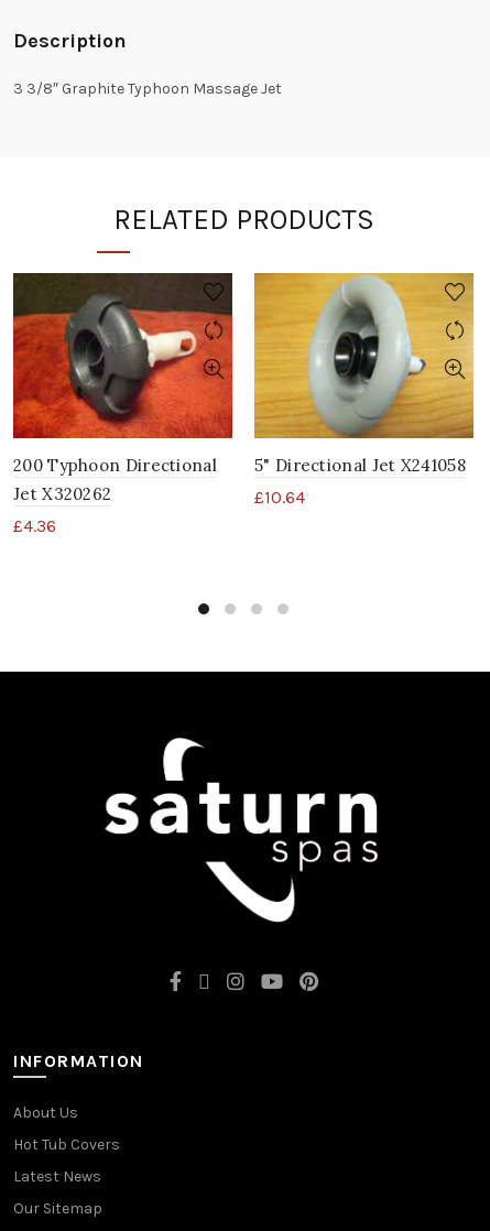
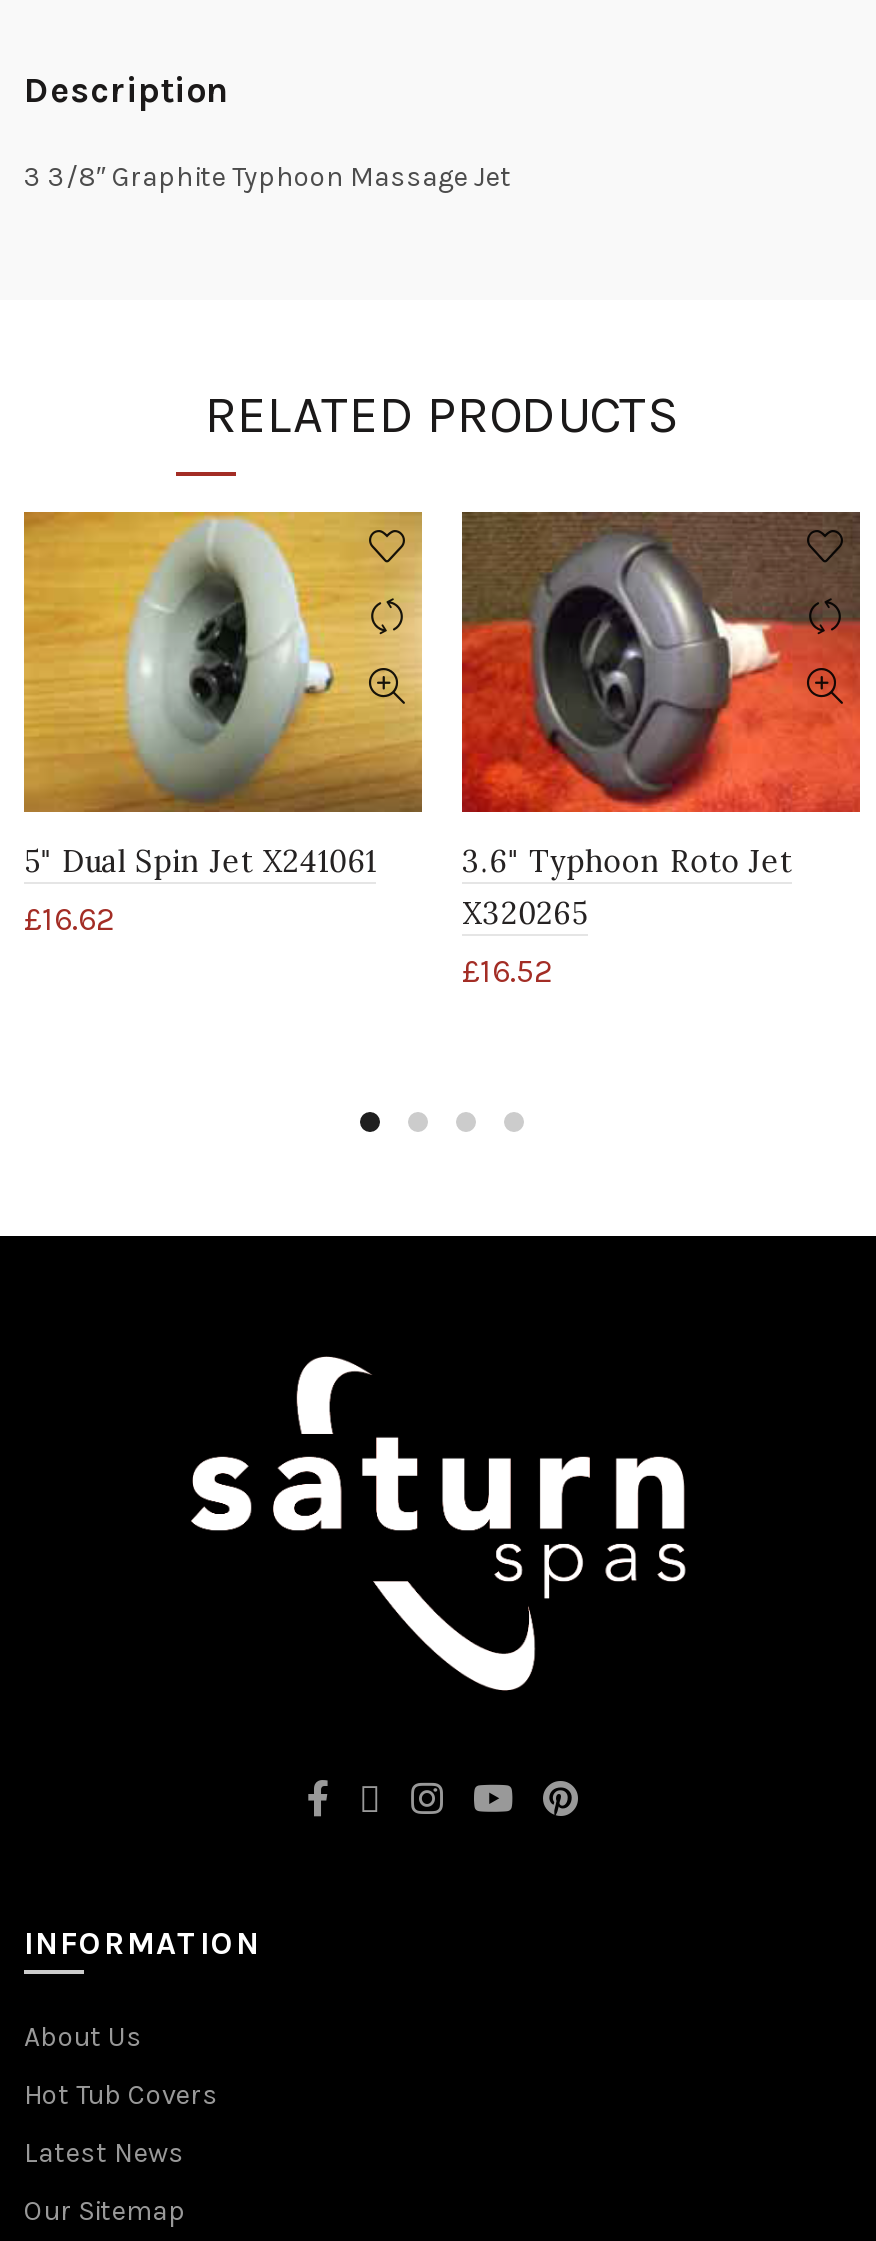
[12,272,233,504] [image] | 200 Typhoon Directional | Jet X320262 -> [22,510,424,879] [image] | 5" Dual Spin Jet X241061
[253,272,475,475] [image] | 5" Directional Jet X241058 -> [460,510,862,931] [image] | 3.6" Typhoon Roto Jet | X320265
[254,486,305,507] £10.64 -> [462,951,552,989] £16.52
[13,515,56,536] £4.36 -> [24,899,114,937] £16.62

